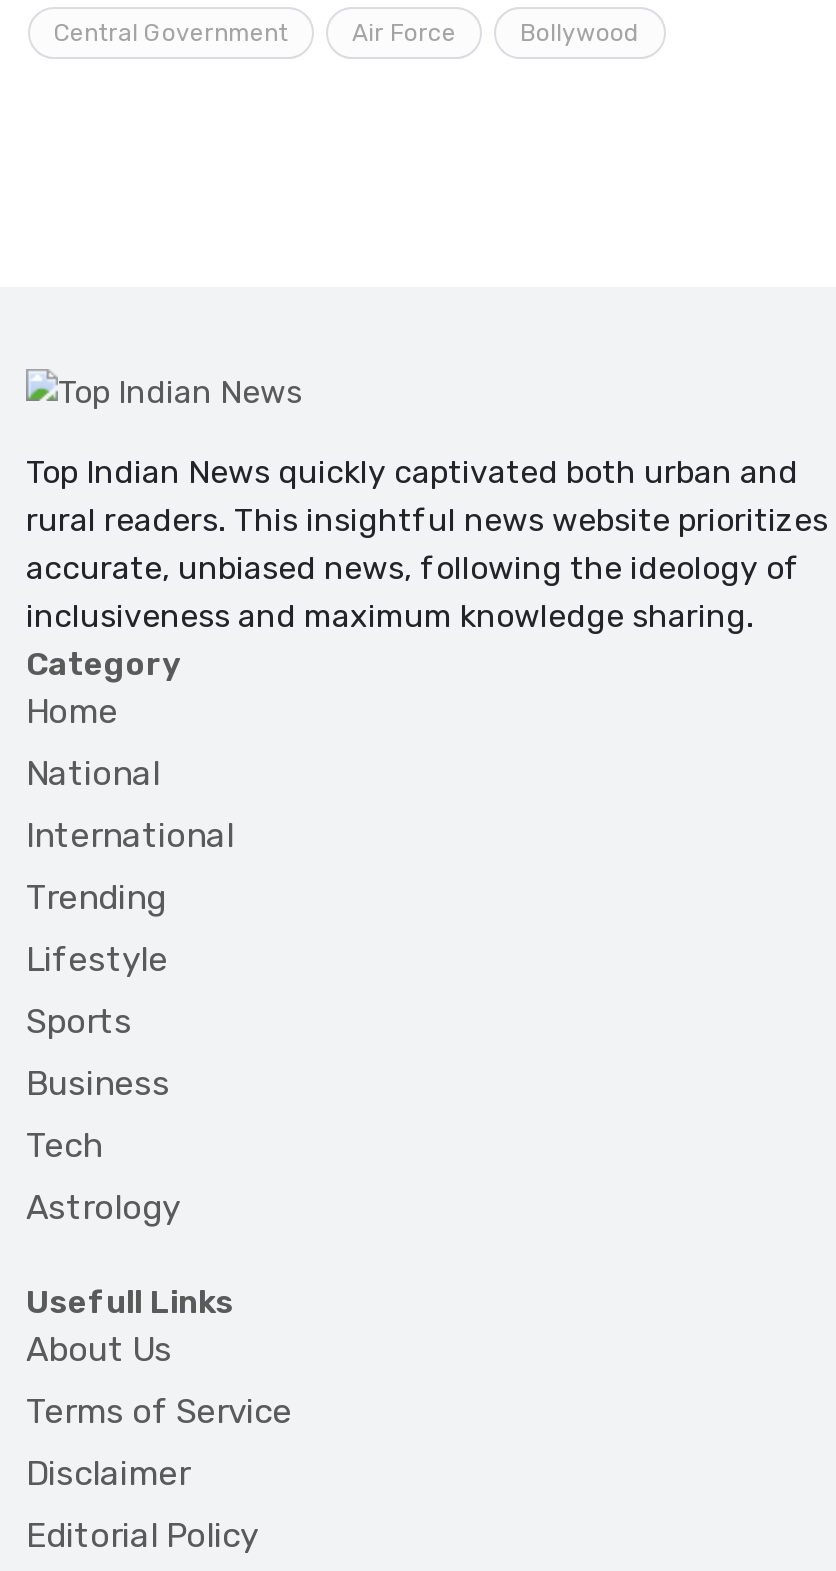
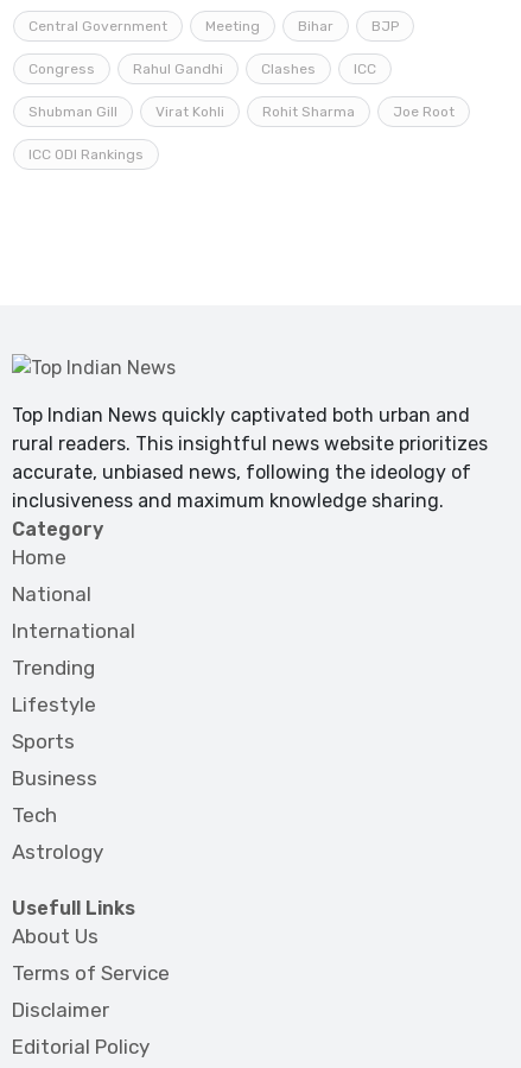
[352,19,640,47] Air Force | Bollywood -> [28,18,455,163] Meeting | Bihar | BJP | Congress | Rahul Gandhi | Clashes | ICC | Shubman Gill | Virat Kohli | Rohit Sharma | Joe Root | ICC ODI Rankings

